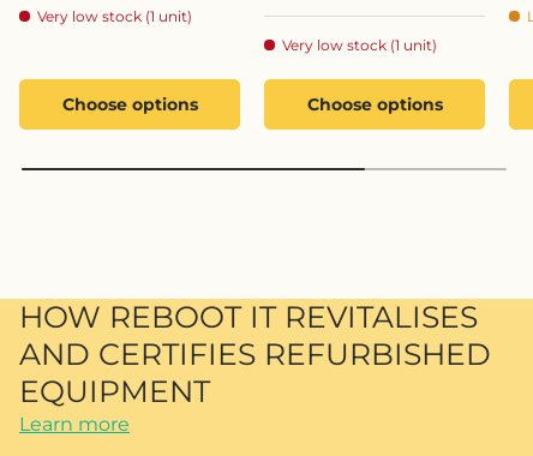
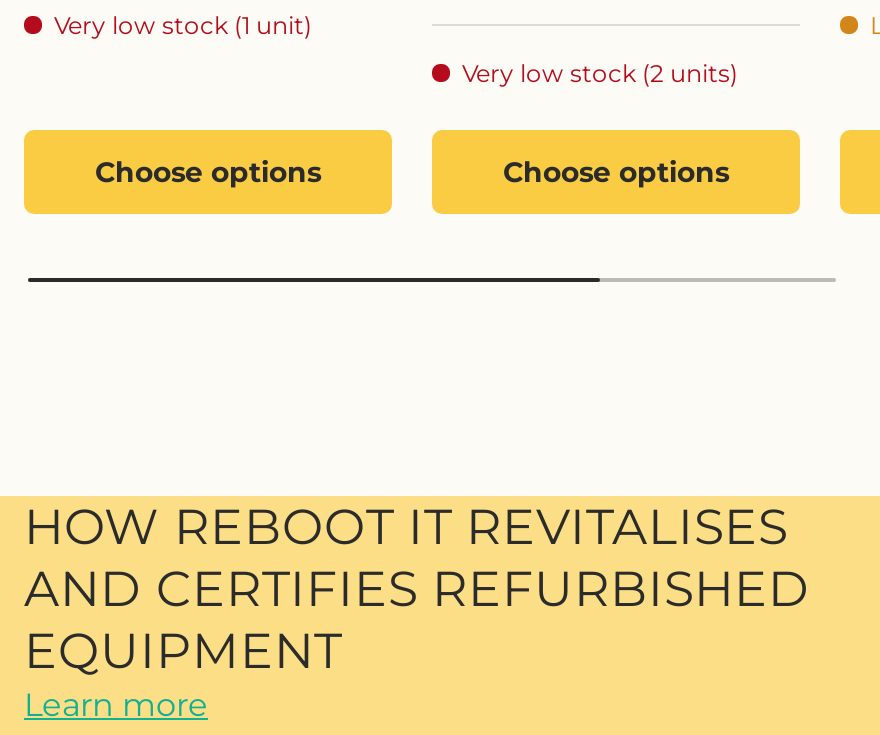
[282,36,437,54] Very low stock (1 unit) -> [462,58,738,88] Very low stock (2 units)

